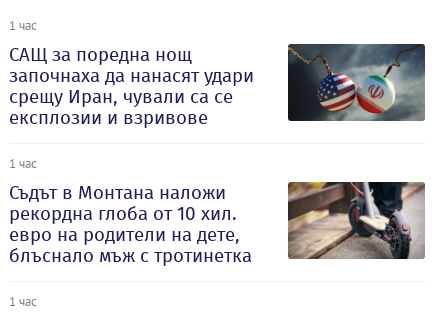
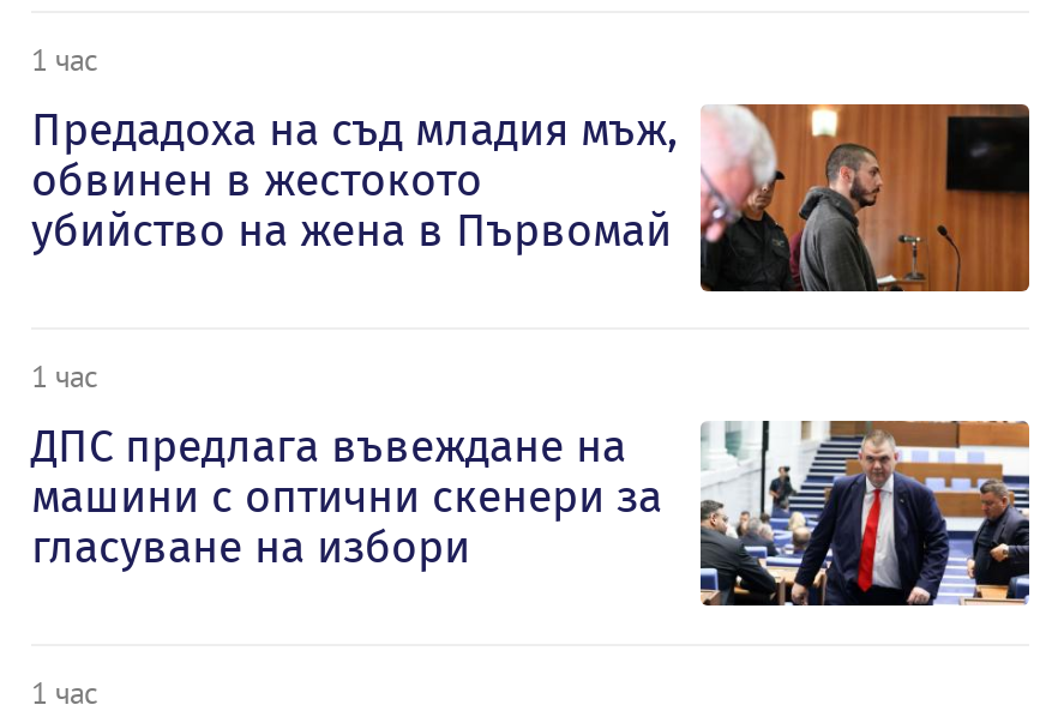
[9,43,426,129] [image] | САЩ за поредна нощ | започнаха да нанасят удари | срещу Иран, чували са се | експлозии и взривове -> [31,101,1032,293] [image] | Предадоха на съд младия мъж, | обвинен в жестокото | убийство на жена в Първомай
[9,181,426,267] [image] | Съдът в Монтана наложи | рекордна глоба от 10 хил. | евро на родители на дете, | блъснало мъж с тротинетка -> [31,417,1029,607] [image] | ДПС предлага въвеждане на | машини с оптични скенери за | гласуване на избори

